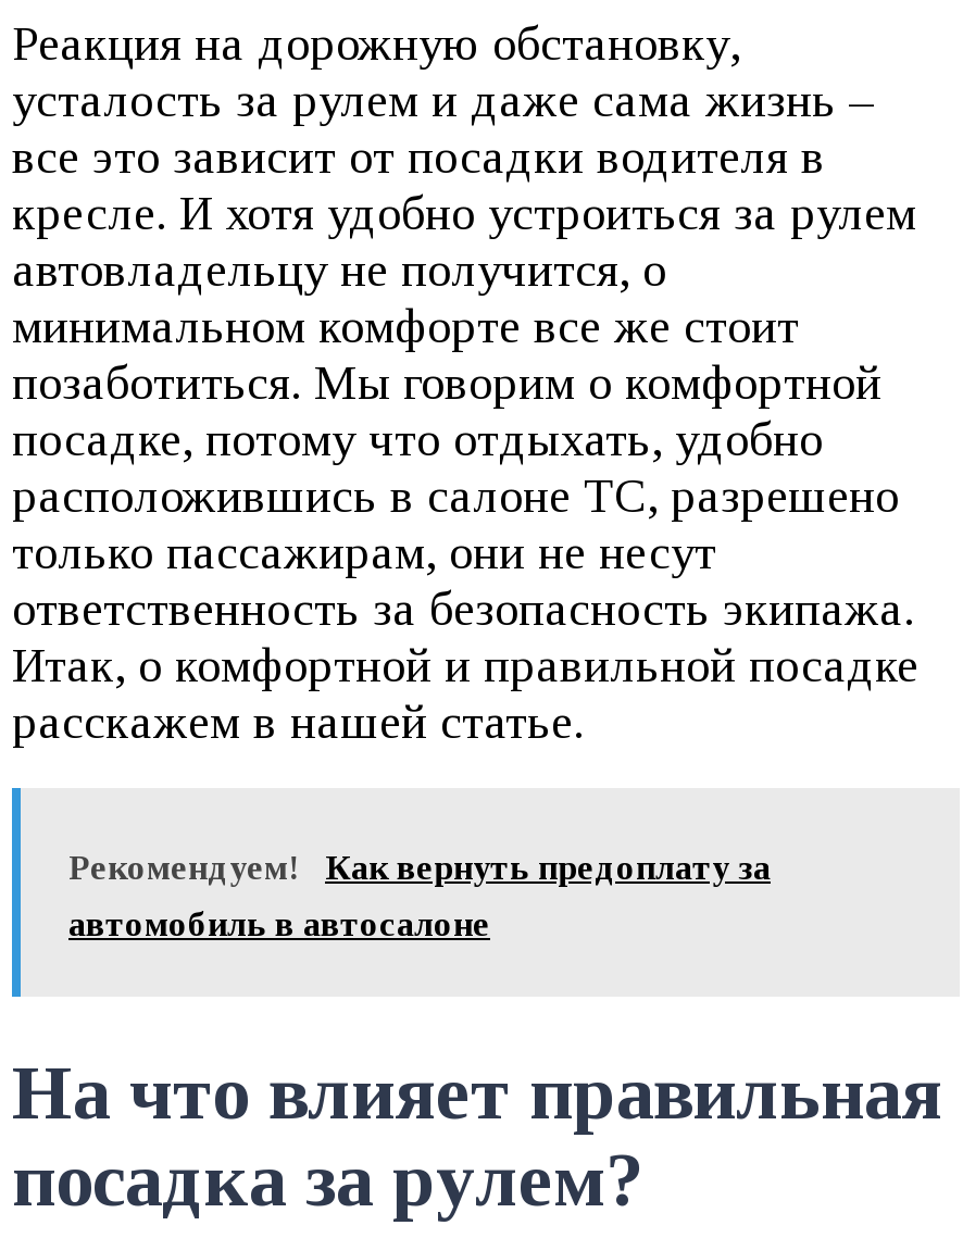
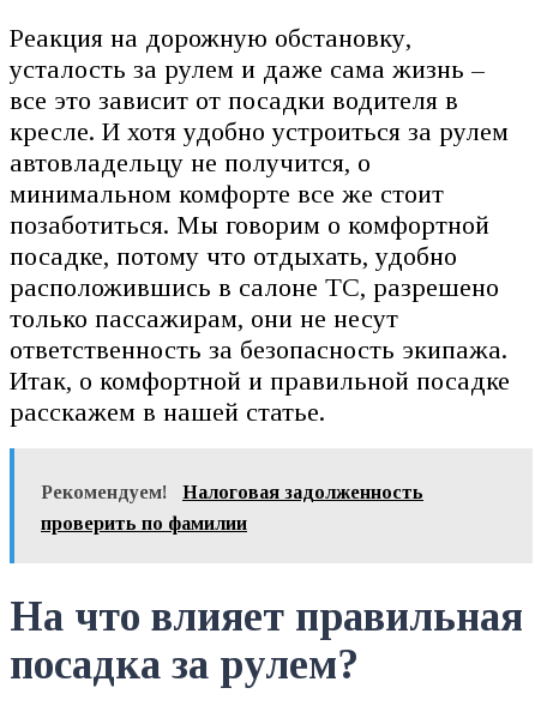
[325,850,771,886] Как вернуть предоплату за -> [182,482,423,503] Налоговая задолженность
[68,906,490,943] автомобиль в автосалоне -> [41,513,247,534] проверить по фамилии

